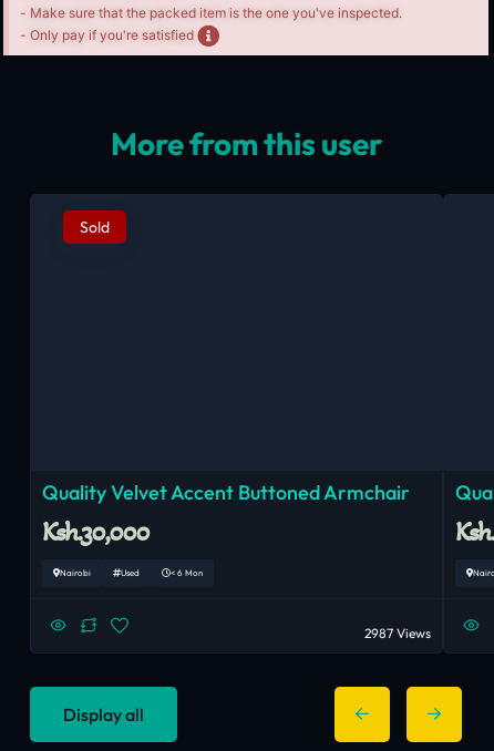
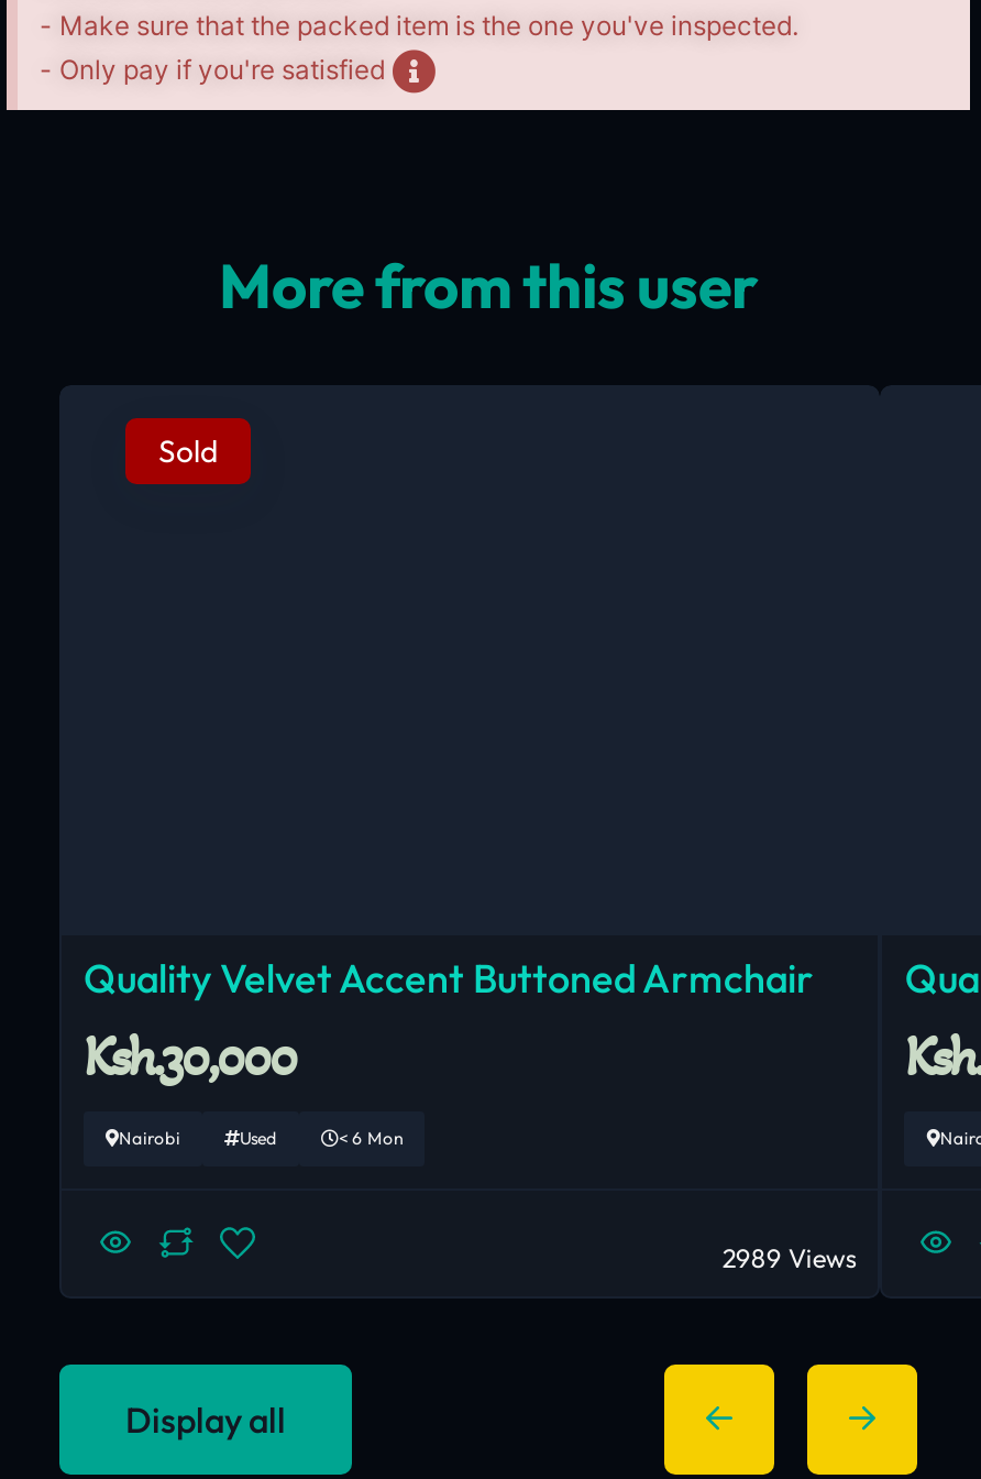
[365,625,431,642] 2987 Views -> [722,1242,856,1275] 2989 Views

